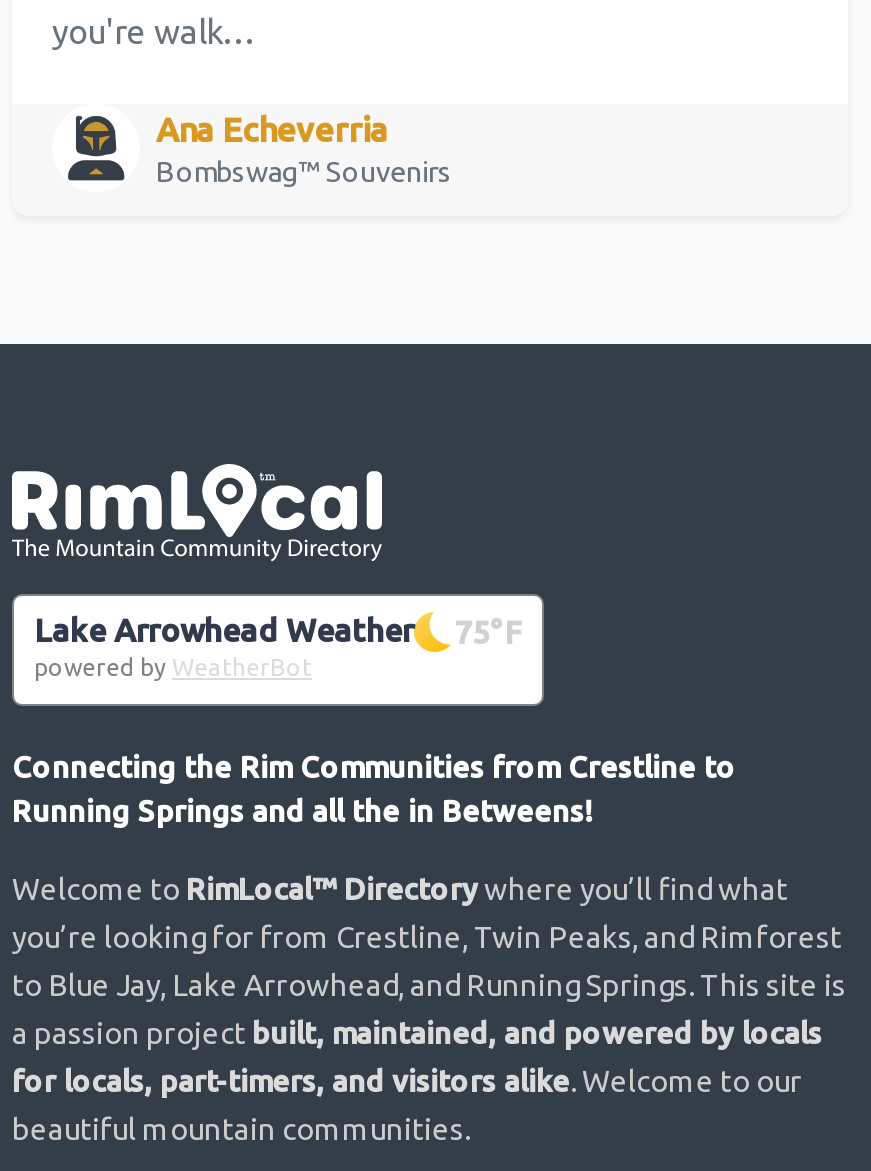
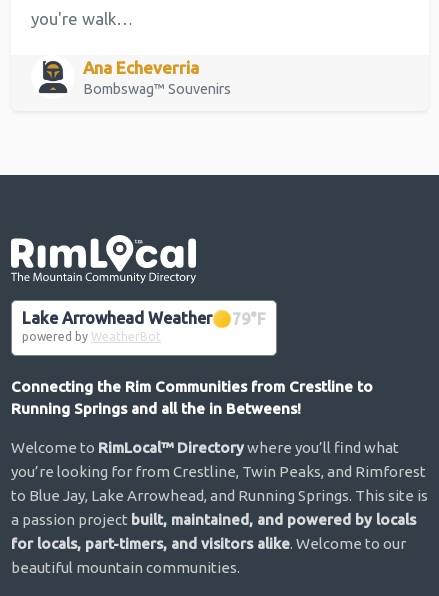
[34,613,522,650] Lake Arrowhead Weather 75°F -> [22,309,266,328] Lake Arrowhead Weather 79°F

